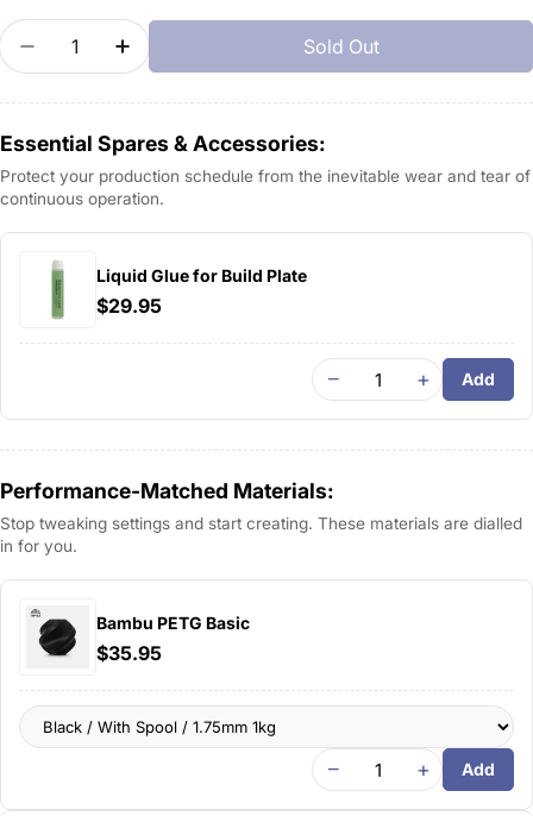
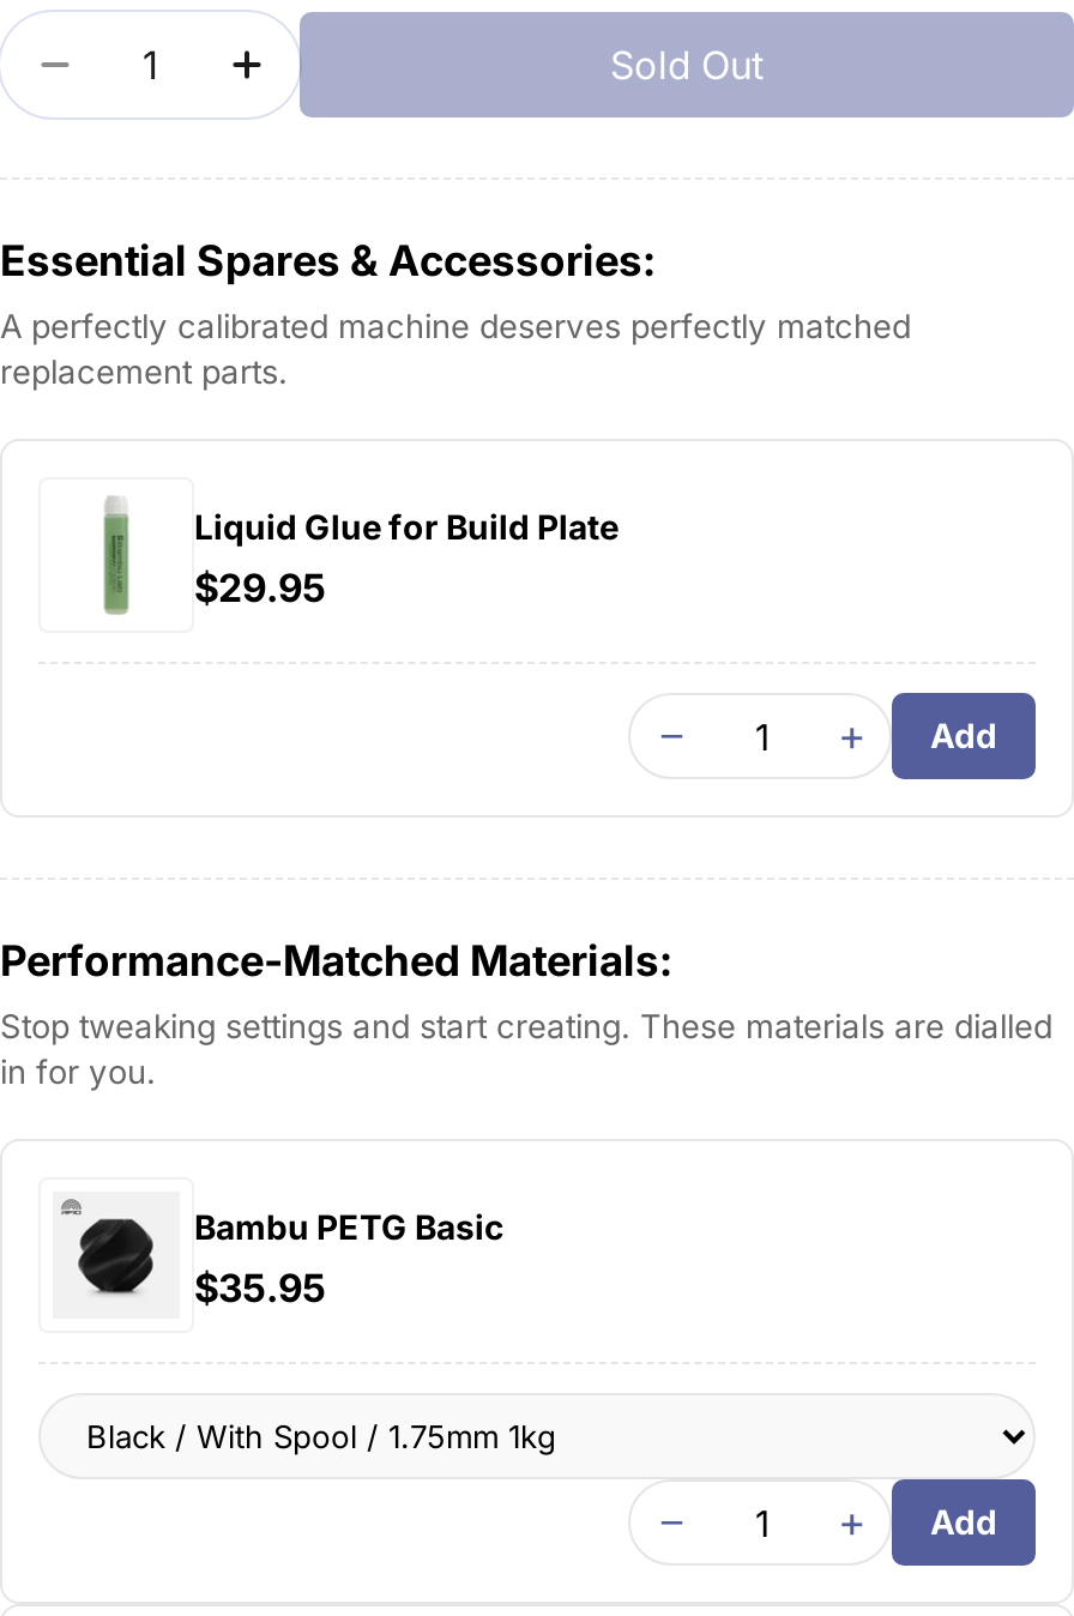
[0,167,531,209] Protect your production schedule from the inevitable wear and tear of | continuous operation. -> [0,308,911,392] A perfectly calibrated machine deserves perfectly matched | replacement parts.

